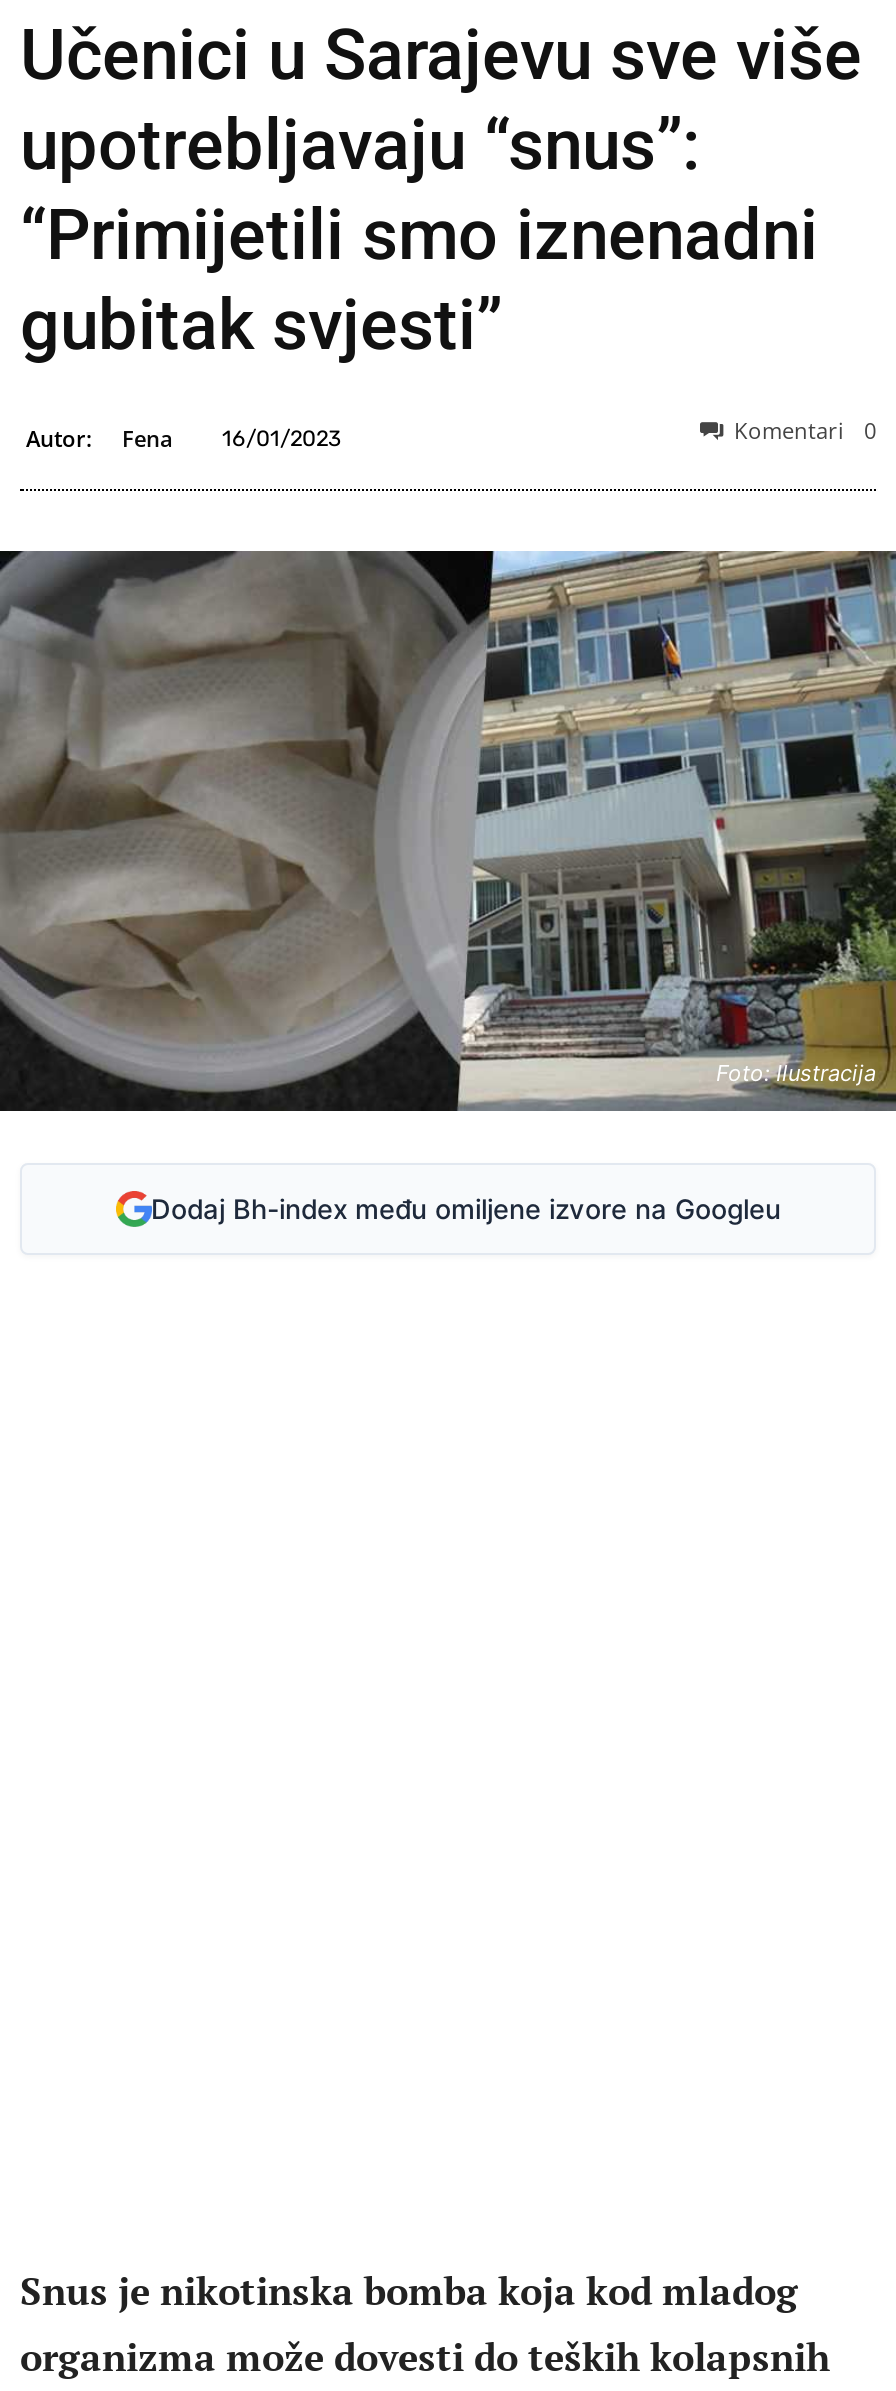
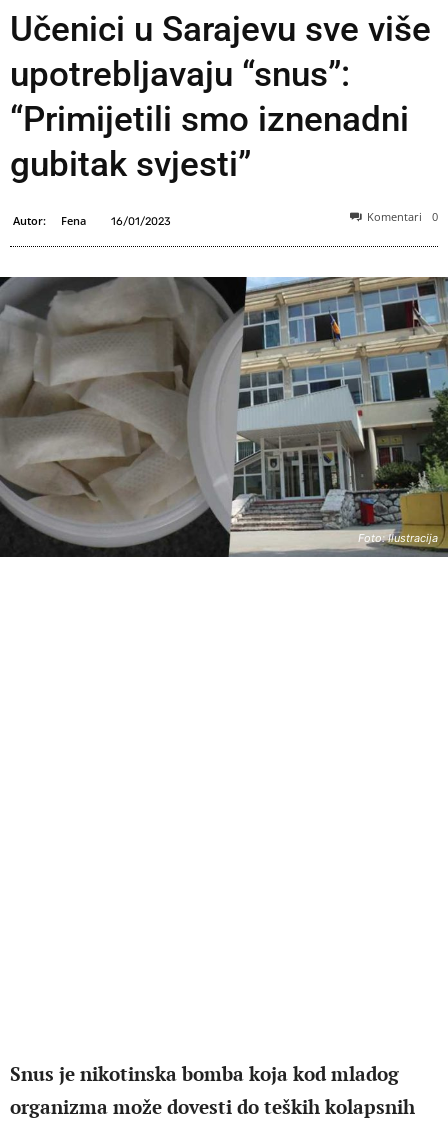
[151,1192,781,1224] Dodaj Bh-index među omiljene izvore na Googleu -> none

